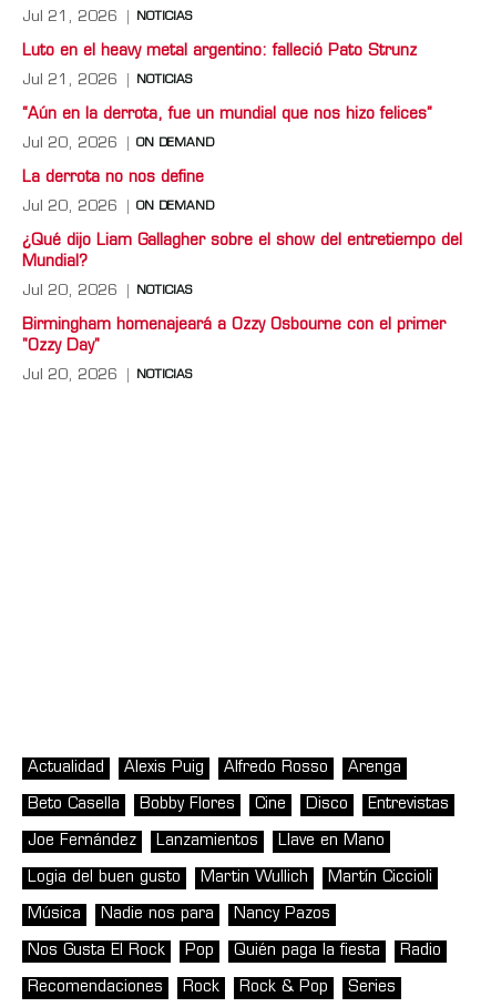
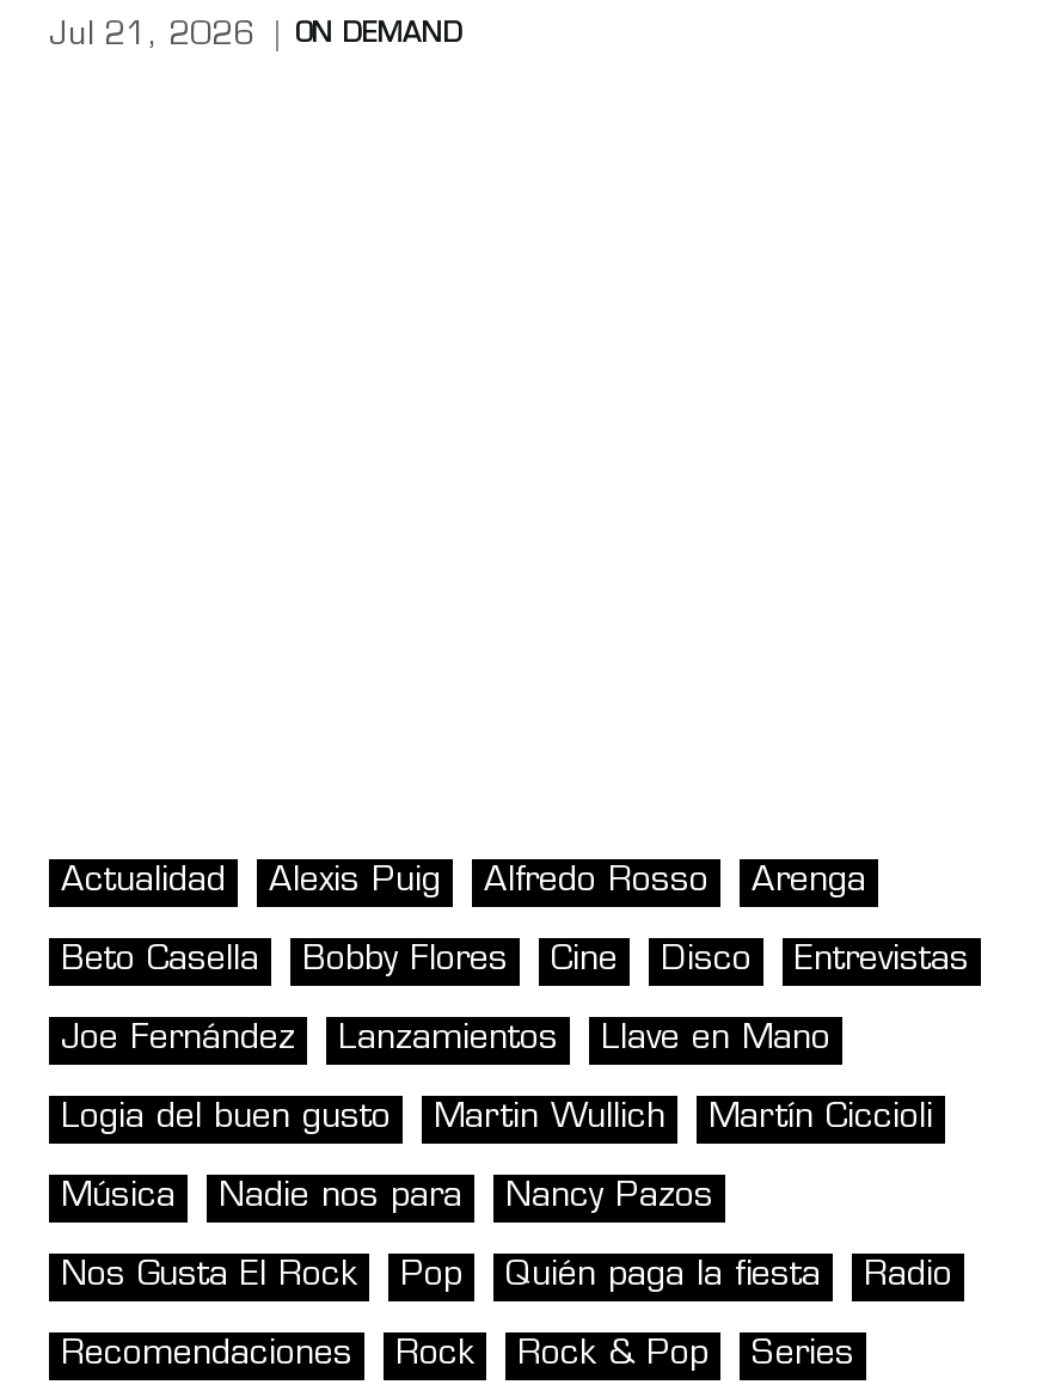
[22,11,432,151] NOTICIAS | Luto en el heavy metal argentino: falleció Pato Strunz | Jul 21, 2026 | NOTICIAS | “Aún en la derrota, fue un mundial que nos hizo felices” | Jul 20, 2026 -> none
[22,170,462,383] La derrota no nos define | Jul 20, 2026 | ON DEMAND | ¿Qué dijo Liam Gallagher sobre el show del entretiempo del | Mundial? | Jul 20, 2026 | NOTICIAS | Birmingham homenajeará a Ozzy Osbourne con el primer | "Ozzy Day" | Jul 20, 2026 | NOTICIAS -> none

